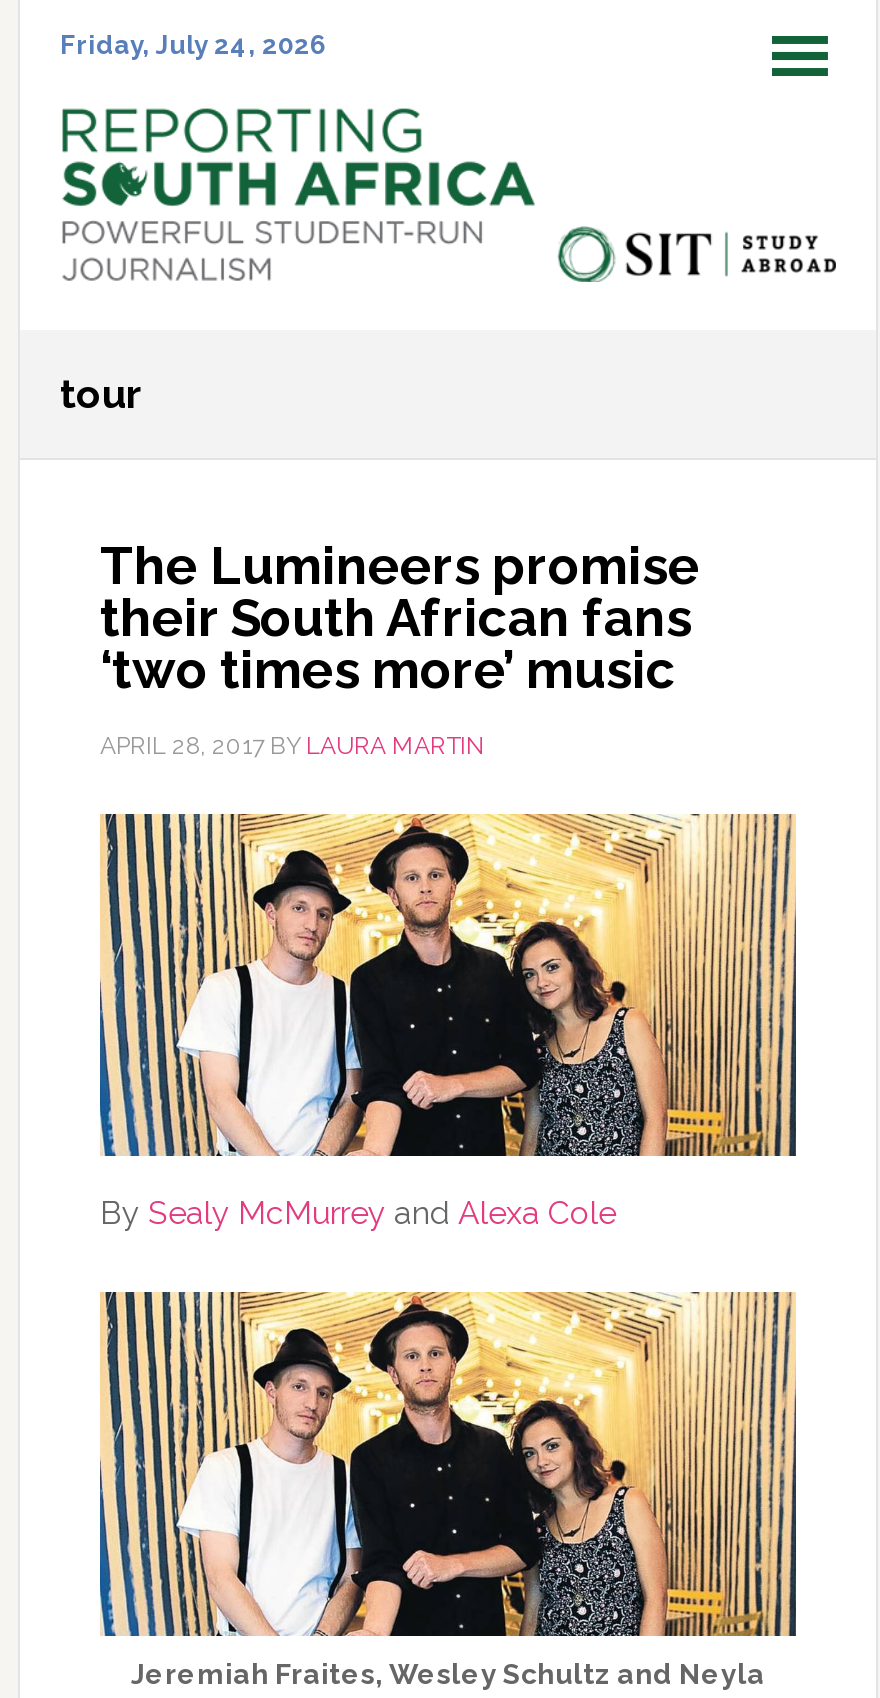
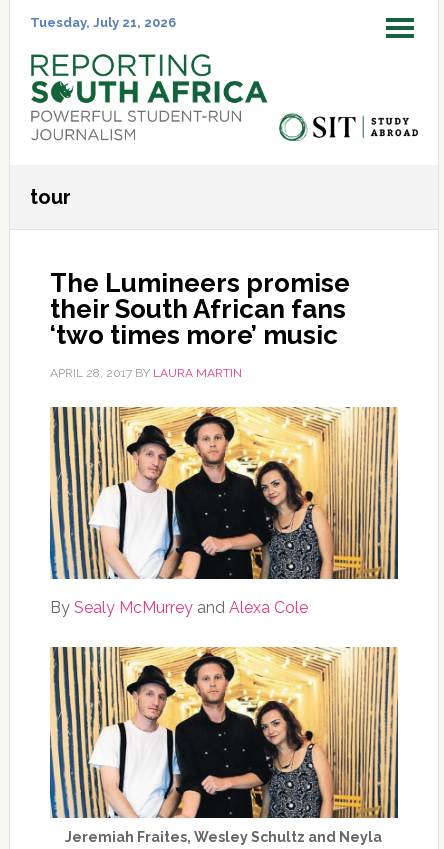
[60,30,326,60] Friday, July 24, 2026 -> [30,15,176,30] Tuesday, July 21, 2026

